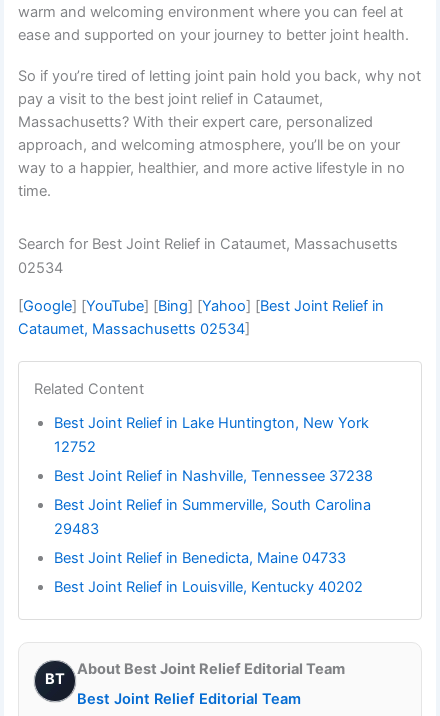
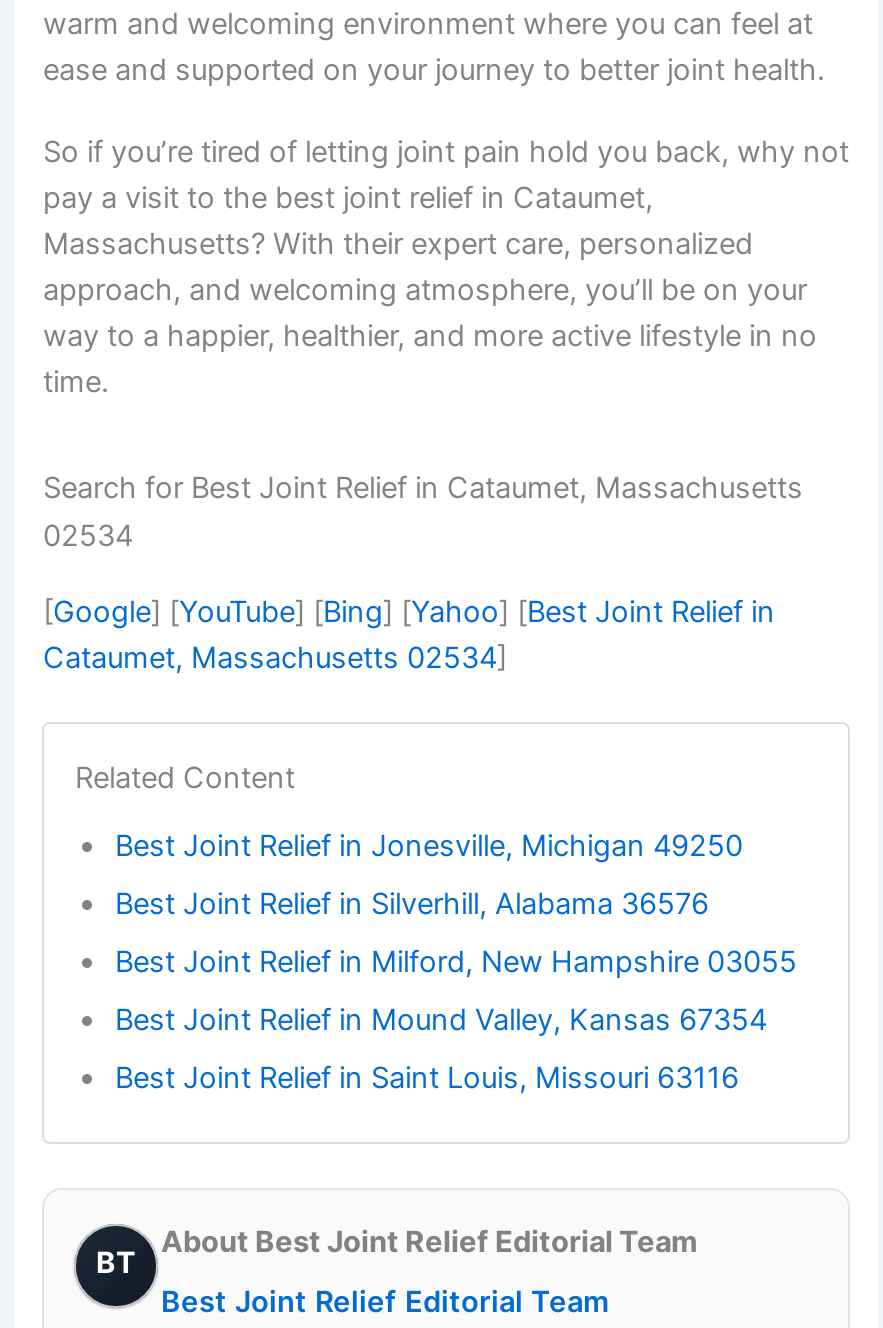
[54,414,369,456] Best Joint Relief in Lake Huntington, New York | 12752 -> [115,827,743,863] Best Joint Relief in Jonesville, Michigan 49250
[54,467,373,485] Best Joint Relief in Nashville, Tennessee 37238 -> [115,885,709,921] Best Joint Relief in Silverhill, Alabama 36576
[54,496,371,538] Best Joint Relief in Summerville, South Carolina | 29483 -> [115,943,797,979] Best Joint Relief in Milford, New Hampshire 03055
[54,549,346,567] Best Joint Relief in Benedicta, Maine 04733 -> [115,1001,767,1037] Best Joint Relief in Mound Valley, Kansas 67354
[54,578,363,596] Best Joint Relief in Louisville, Kentucky 40202 -> [115,1059,739,1095] Best Joint Relief in Saint Louis, Missouri 63116

